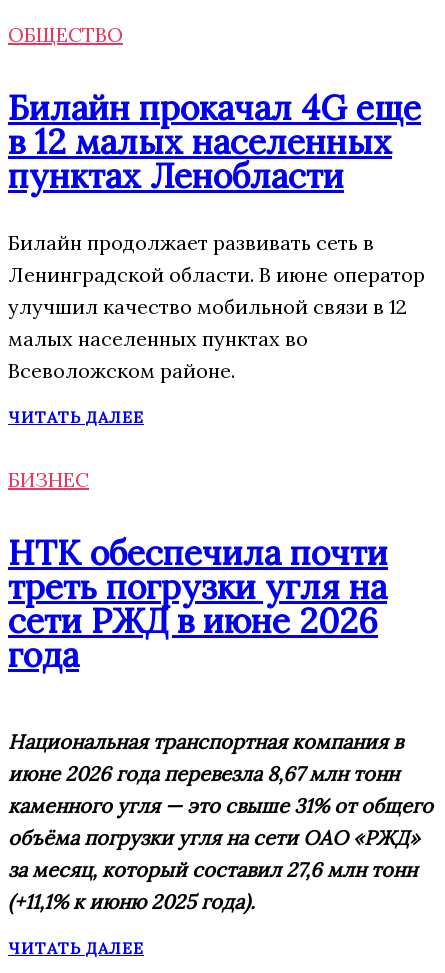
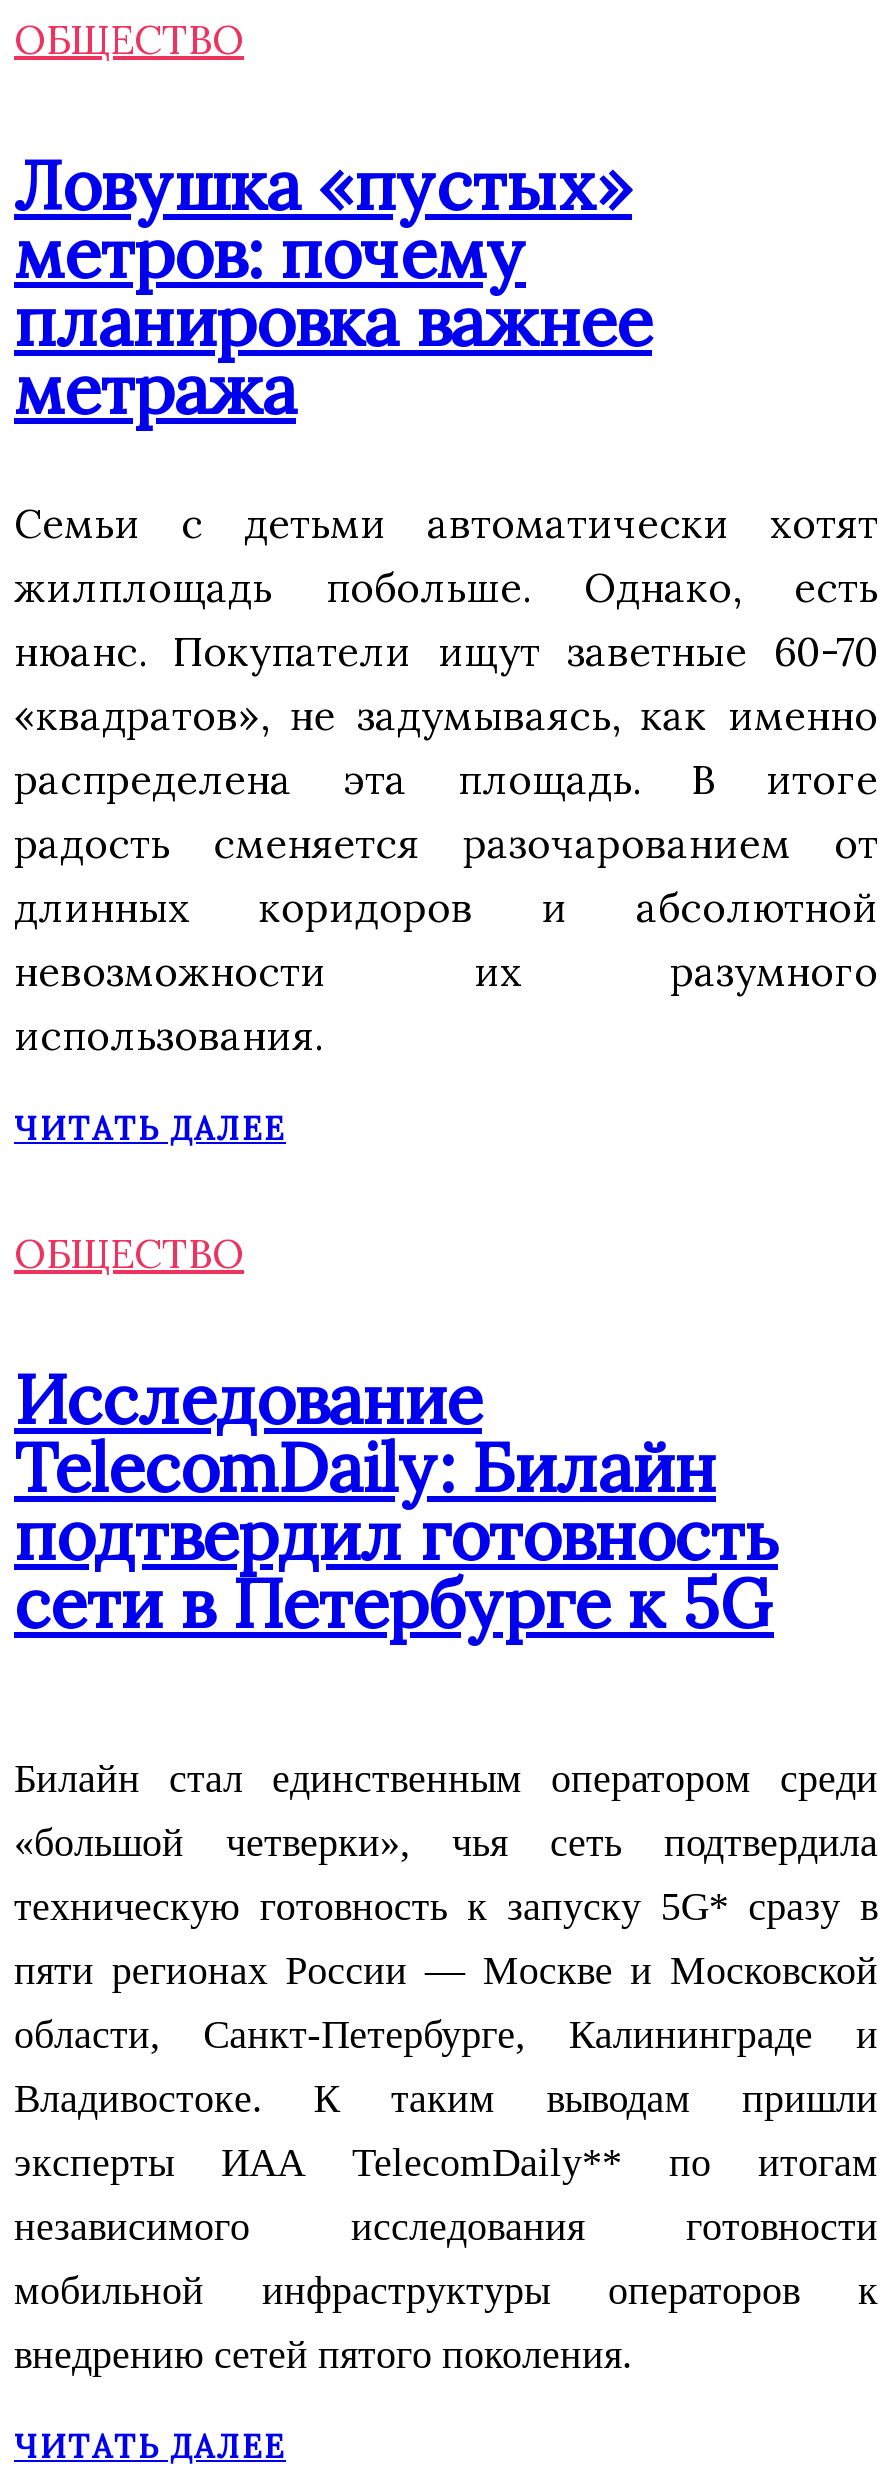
[8,86,421,197] Билайн прокачал 4G еще | в 12 малых населенных | пунктах Ленобласти -> [14,142,652,432] Ловушка «пустых» | метров: почему | планировка важнее | метража
[8,230,425,383] Билайн продолжает развивать сеть в | Ленинградской области. В июне оператор | улучшил качество мобильной связи в 12 | малых населенных пунктах во | Всеволожском районе. -> [14,498,878,1060] Семьи с детьми автоматически хотят | жилплощадь побольше. Однако, есть | нюанс. Покупатели ищут заветные 60-70 | «квадратов», не задумываясь, как именно | распределена эта площадь. В итоге | радость сменяется разочарованием от | длинных коридоров и абсолютной | невозможности их разумного | использования.
[8,467,433,914] БИЗНЕС | НТК обеспечила почти | треть погрузки угля на | сети РЖД в июне 2026 | года | Национальная транспортная компания в | июне 2026 года перевезла 8,67 млн тонн | каменного угля — это свыше 31% от общего | объёма погрузки угля на сети ОАО «РЖД» | за месяц, который составил 27,6 млн тонн | (+11,1% к июню 2025 года). -> [14,1228,878,2376] ОБЩЕСТВО | Исследование | TelecomDaily: Билайн | подтвердил готовность | сети в Петербурге к 5G | Билайн стал единственным оператором среди | «большой четверки», чья сеть подтвердила | техническую готовность к запуску 5G* сразу в | пяти регионах России — Москве и Московской | области, Санкт-Петербурге, Калининграде и | Владивостоке. К таким выводам пришли | эксперты ИАА TelecomDaily** по итогам | независимого исследования готовности | мобильной инфраструктуры операторов к | внедрению сетей пятого поколения.

